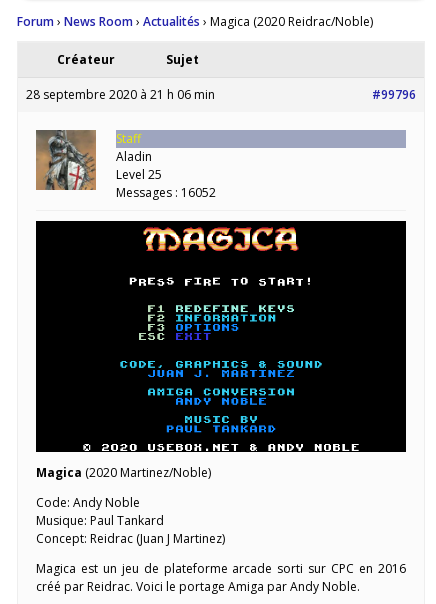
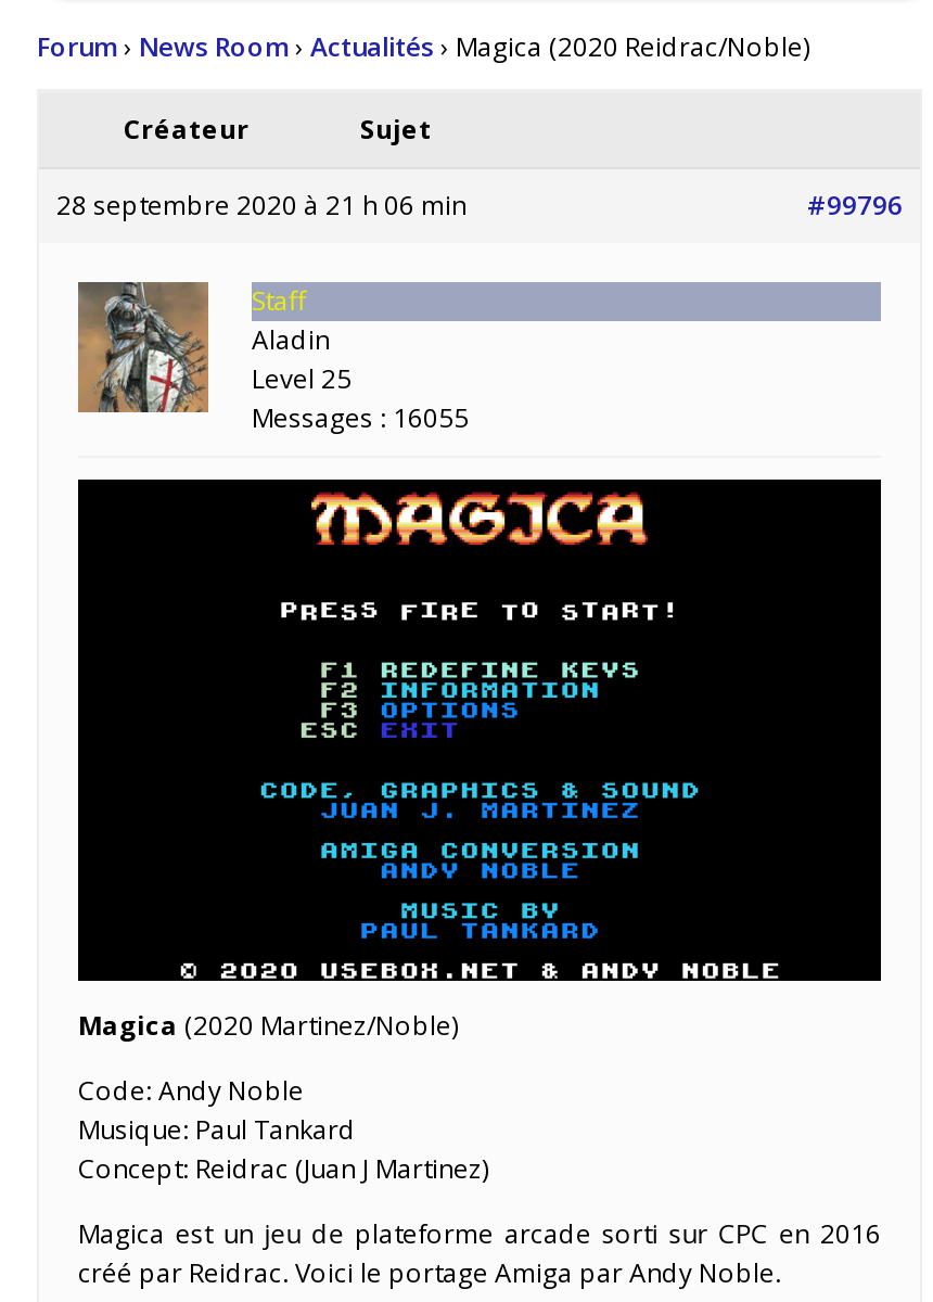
[116,184,216,201] Messages : 16052 -> [252,400,469,437] Messages : 16055

